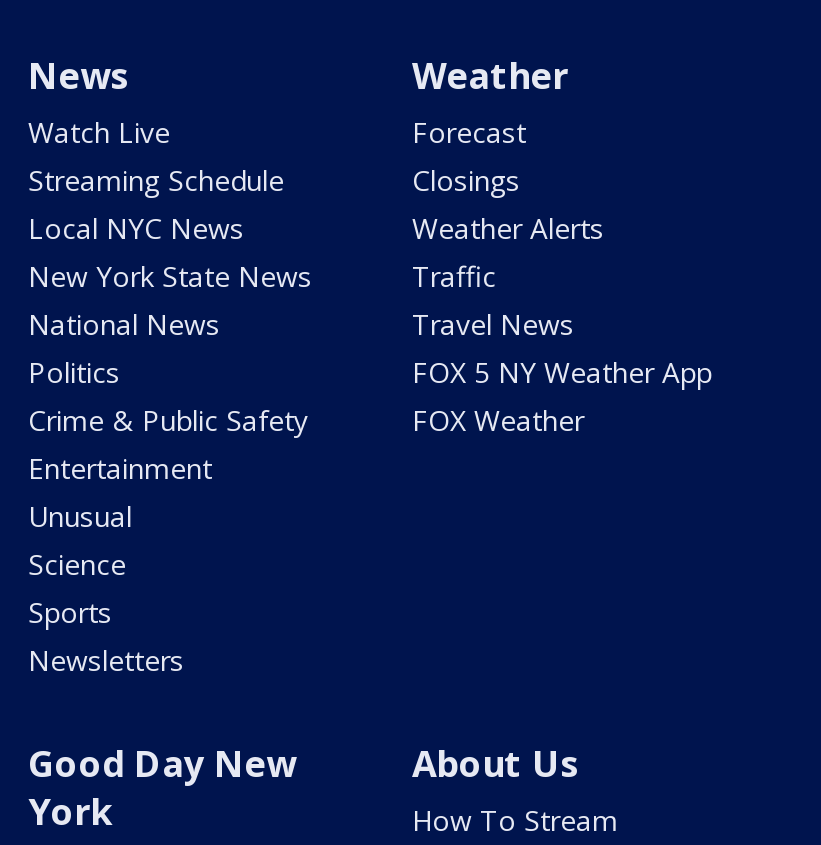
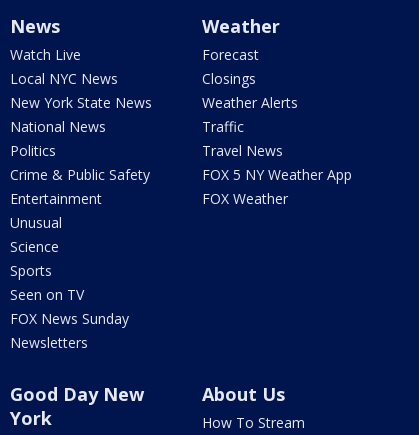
[28,161,284,199] Streaming Schedule -> none
moved [28,209,312,631] -> [10,69,152,280]: Local NYC News | New York State News | National News | ... | Science | Sports
none -> [10,285,129,328] Seen on TV | FOX News Sunday

